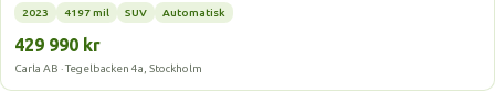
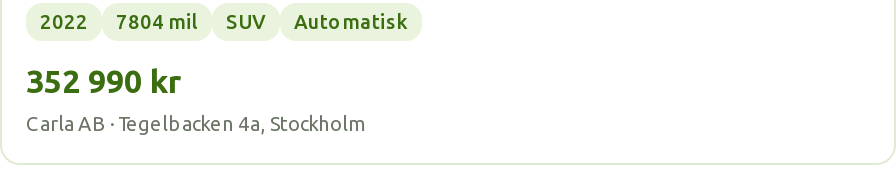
[22,7,109,19] 2023 | 4197 mil -> [40,11,198,33] 2022 | 7804 mil
[14,35,101,55] 429 990 kr -> [26,63,182,99] 352 990 kr

